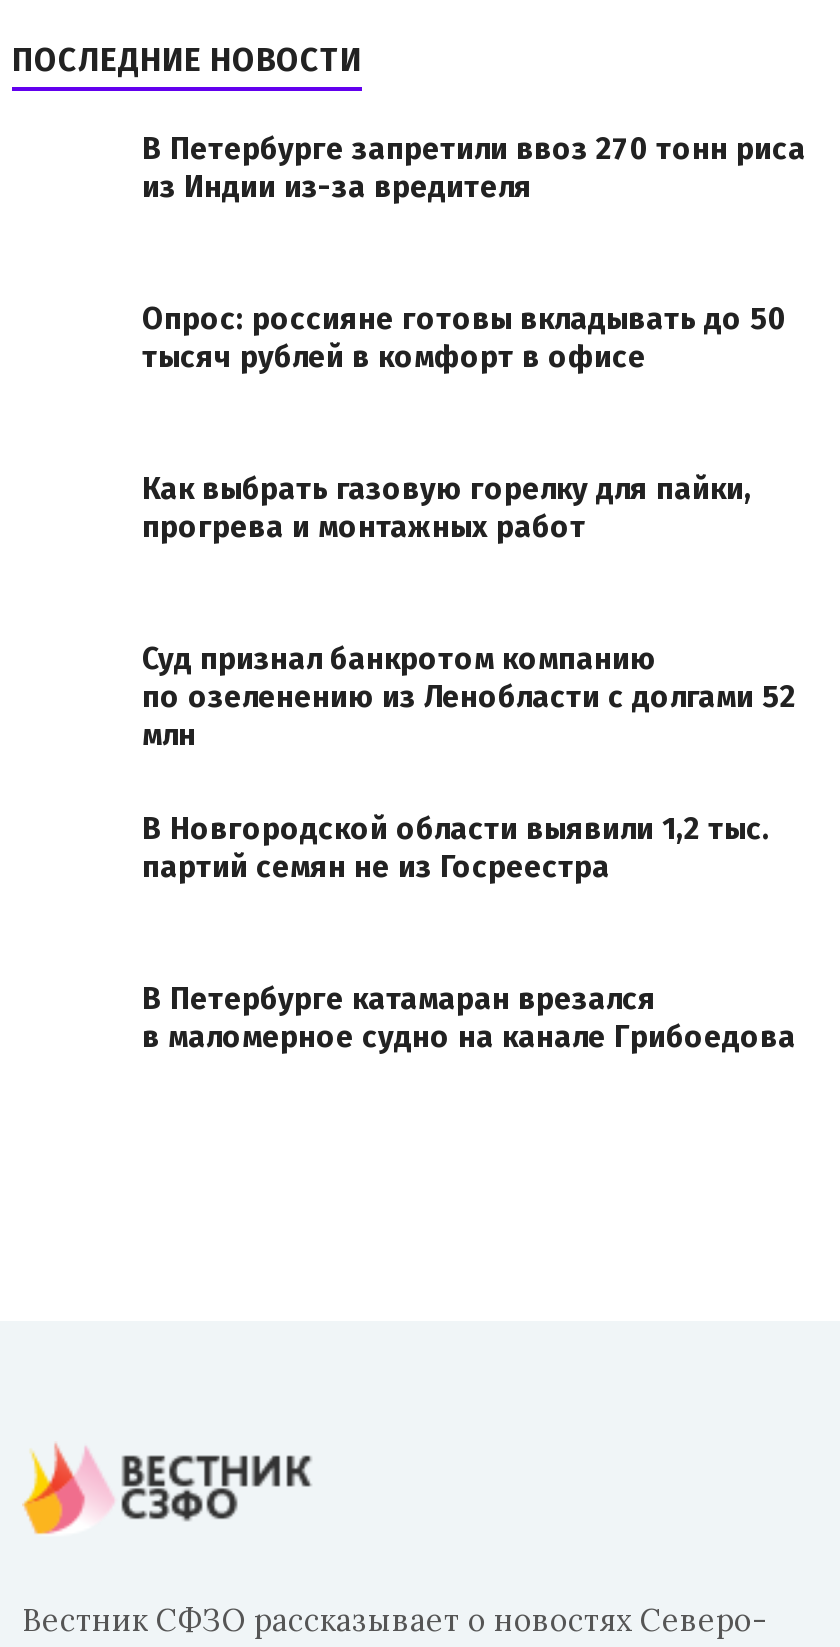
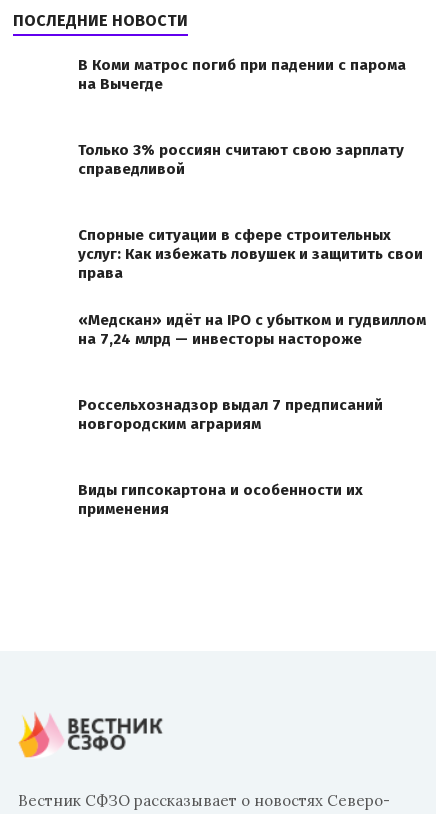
[142,131,806,205] В Петербурге запретили ввоз 270 тонн риса | из Индии из-за вредителя -> [78,56,406,93] В Коми матрос погиб при падении с парома | на Вычегде
[142,301,786,375] Опрос: россияне готовы вкладывать до 50 | тысяч рублей в комфорт в офисе -> [78,141,404,178] Только 3% россиян считают свою зарплату | справедливой
[142,471,752,545] Как выбрать газовую горелку для пайки, | прогрева и монтажных работ -> [78,226,423,282] Спорные ситуации в сфере строительных | услуг: Как избежать ловушек и защитить свои | права
[142,641,796,753] Суд признал банкротом компанию | по озеленению из Ленобласти с долгами 52 | млн -> [78,311,426,348] «Медскан» идёт на IPO с убытком и гудвиллом | на 7,24 млрд — инвесторы настороже
[142,811,770,885] В Новгородской области выявили 1,2 тыс. | партий семян не из Госреестра -> [78,396,383,433] Россельхознадзор выдал 7 предписаний | новгородским аграриям
[142,981,796,1055] В Петербурге катамаран врезался | в маломерное судно на канале Грибоедова -> [78,481,363,518] Виды гипсокартона и особенности их | применения

